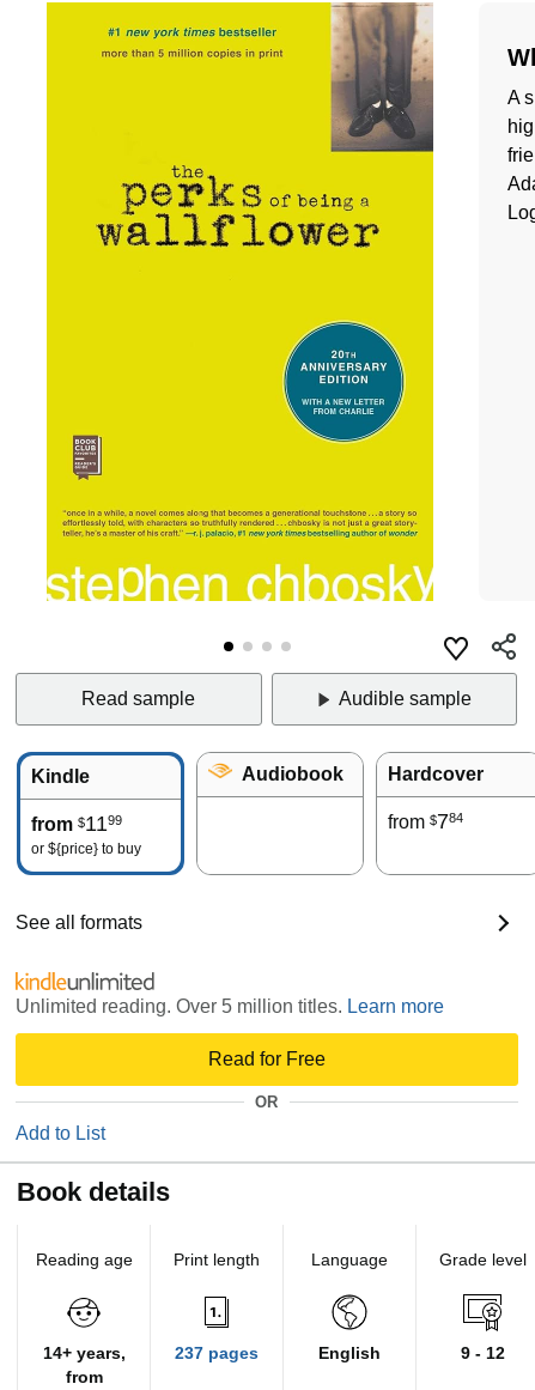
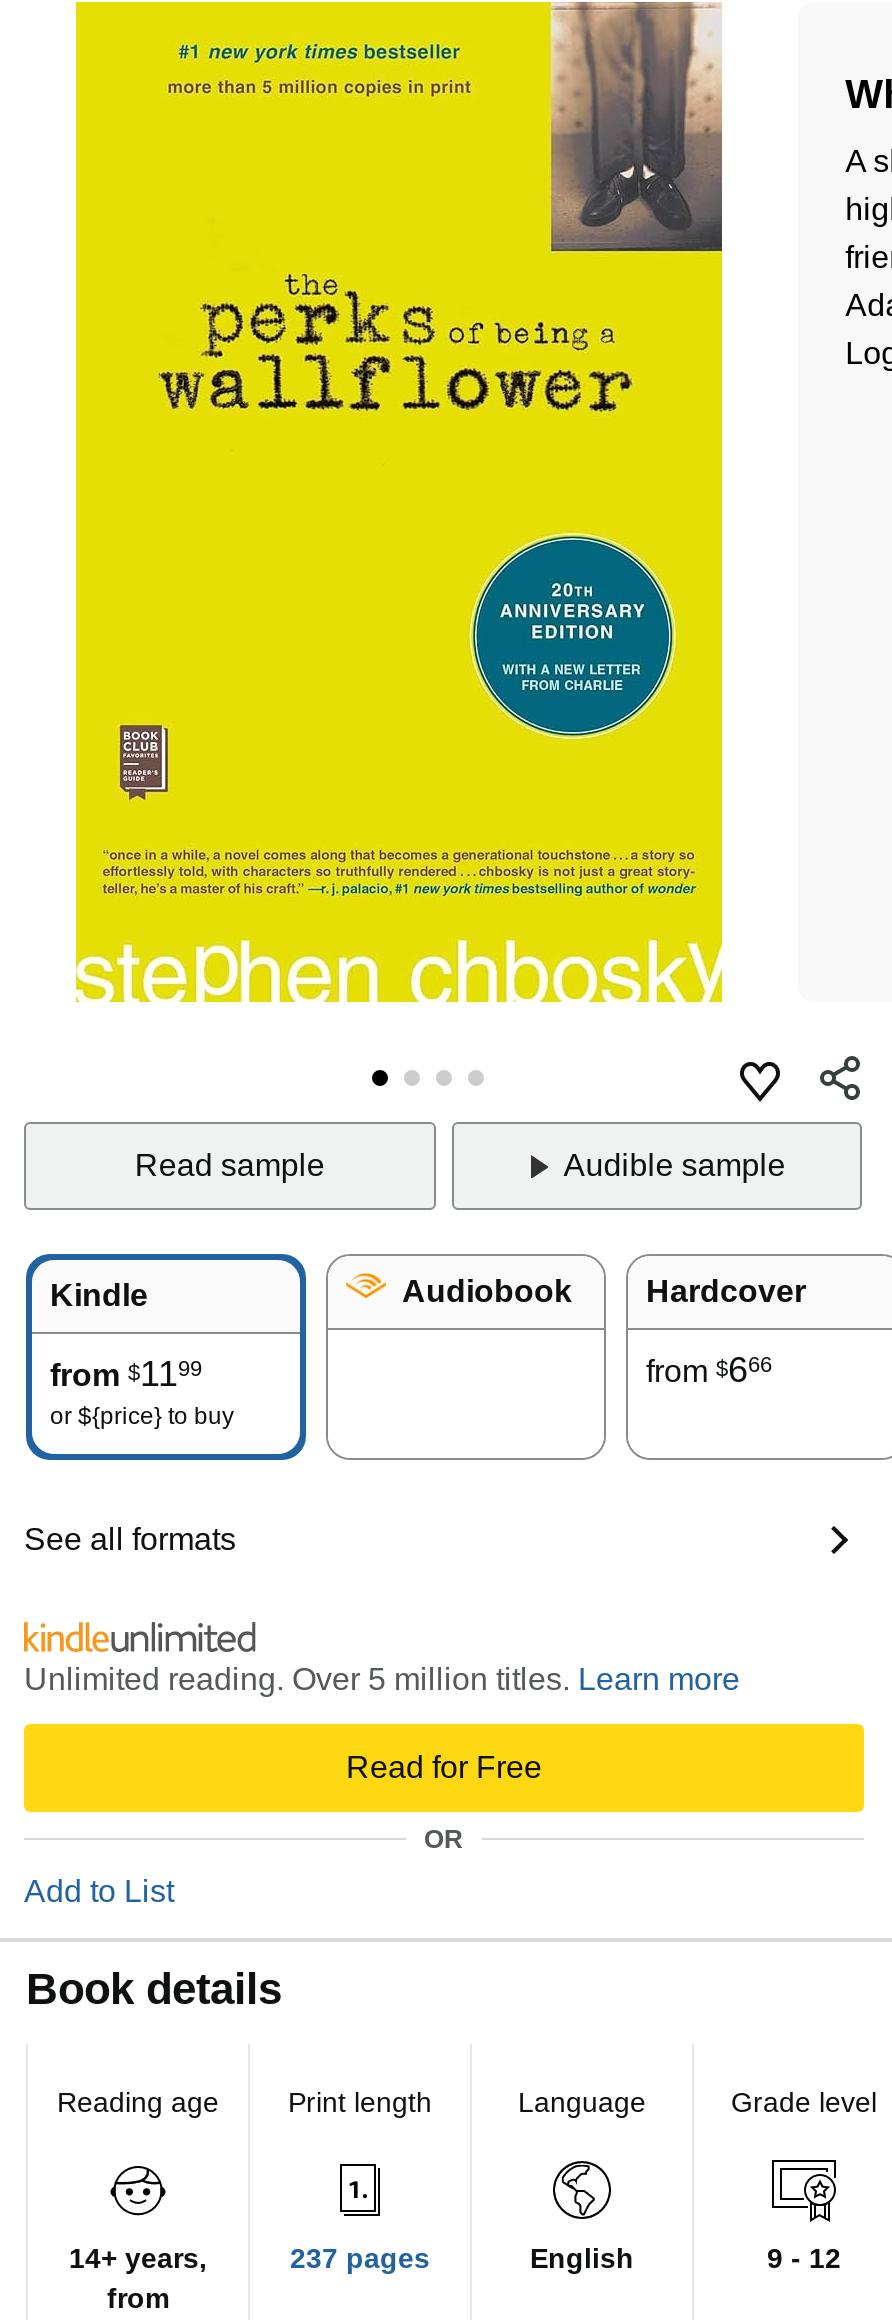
[388,809,463,833] from $784 -> [646,1350,772,1390] from $666

